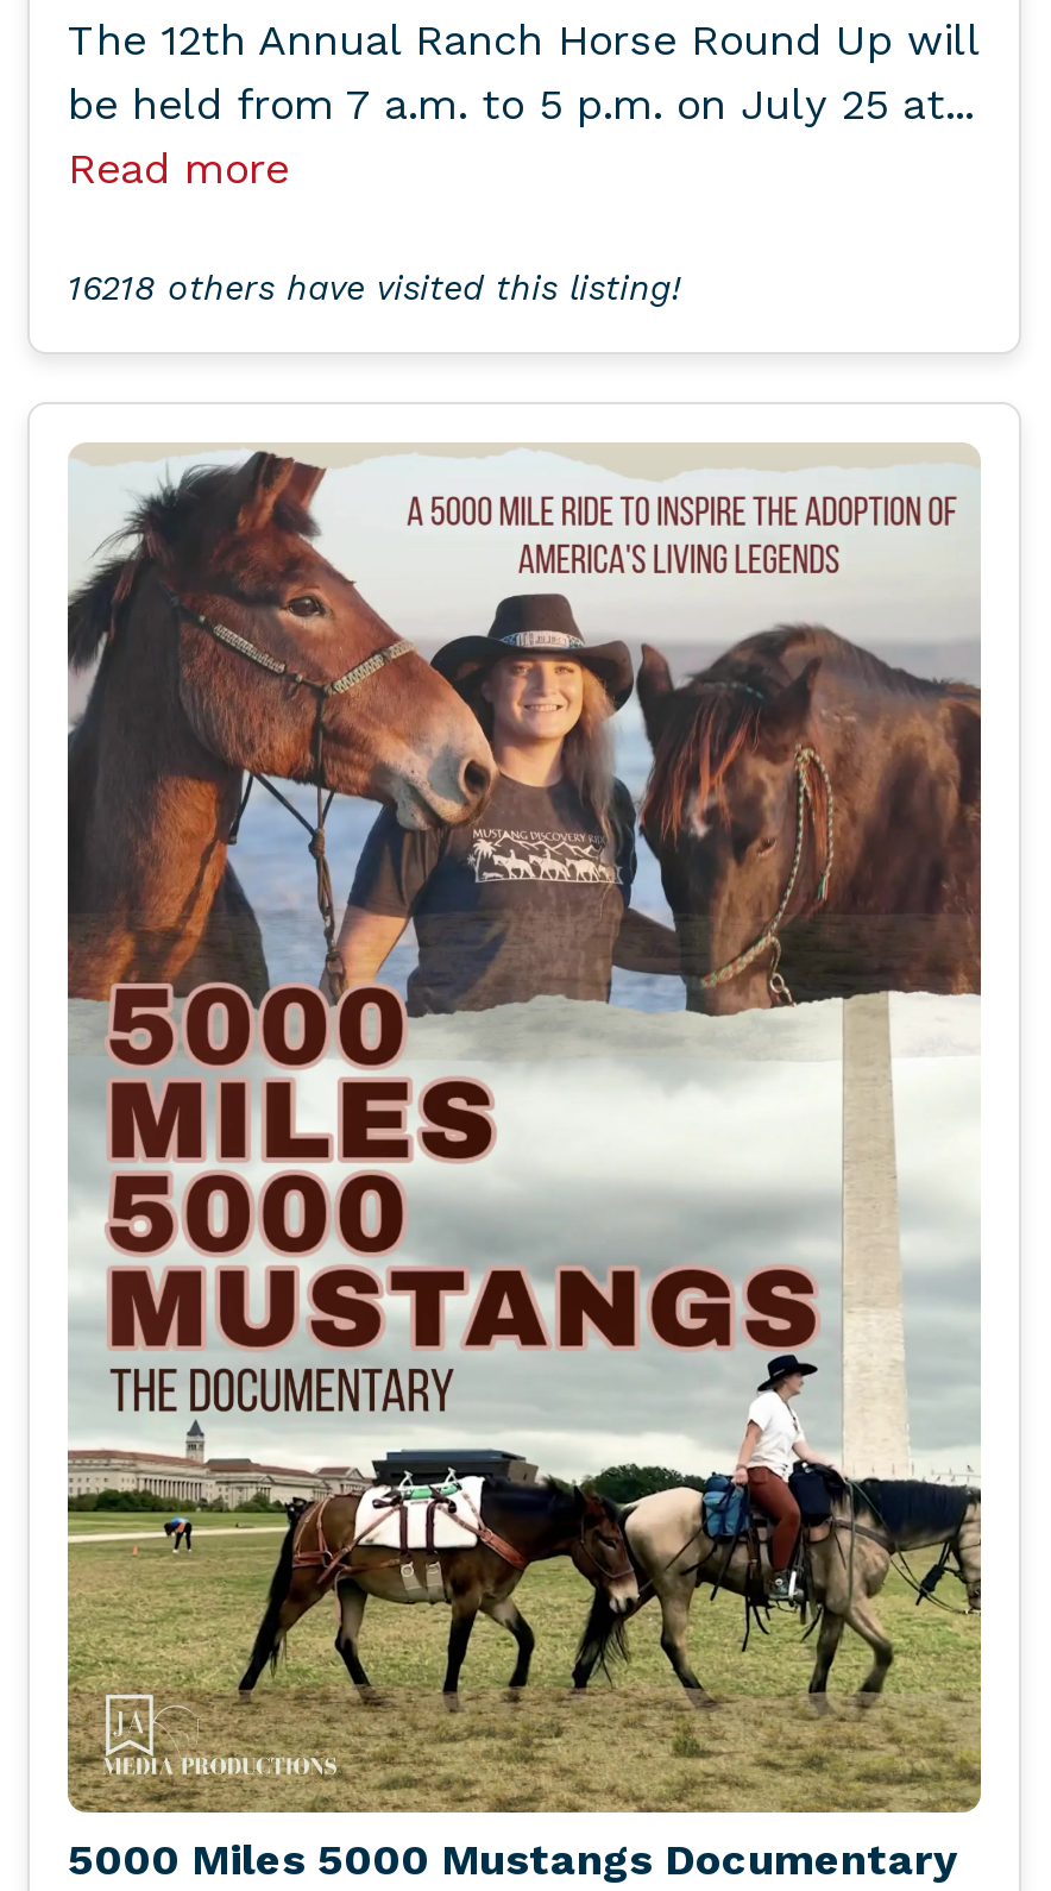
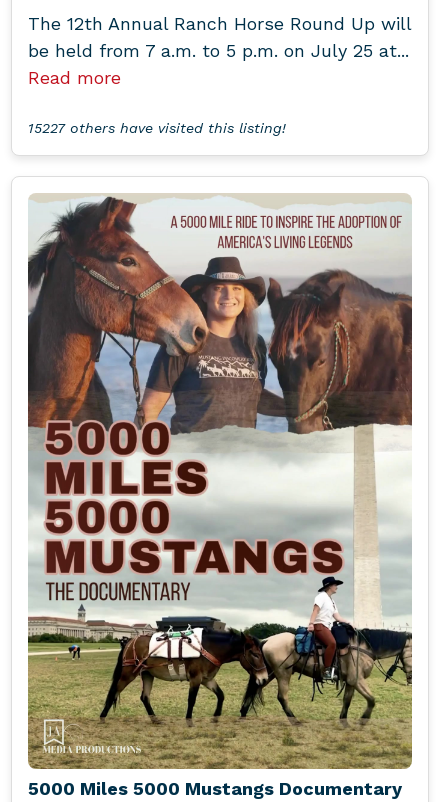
[68,270,681,308] 16218 others have visited this listing! -> [28,120,286,136] 15227 others have visited this listing!

